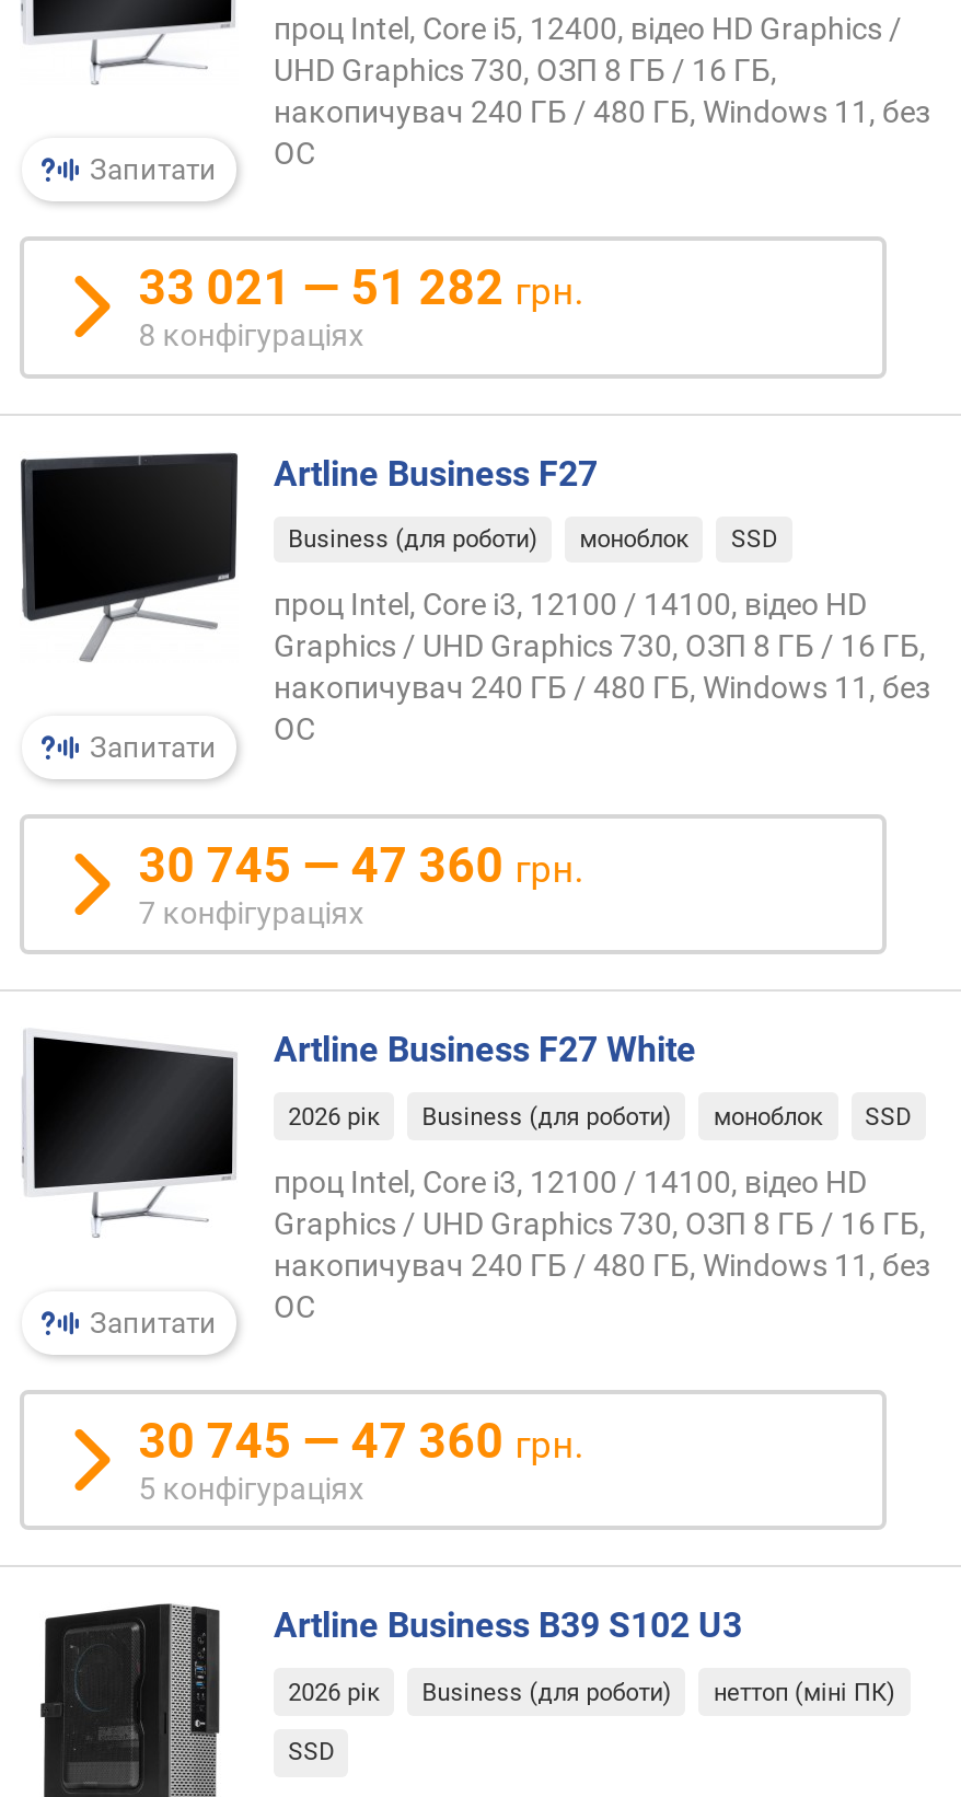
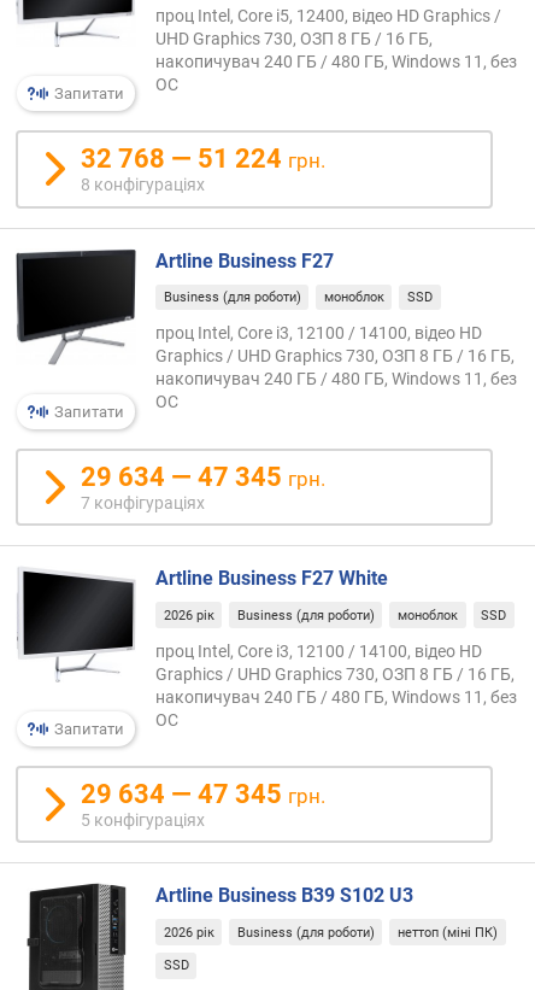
[138,261,583,316] 33 021 — 51 282 грн. -> [81,144,326,174] 32 768 — 51 224 грн.
[138,839,583,893] 30 745 — 47 360 грн. -> [81,462,326,492] 29 634 — 47 345 грн.
[138,1415,583,1469] 30 745 — 47 360 грн. -> [81,779,326,809] 29 634 — 47 345 грн.

